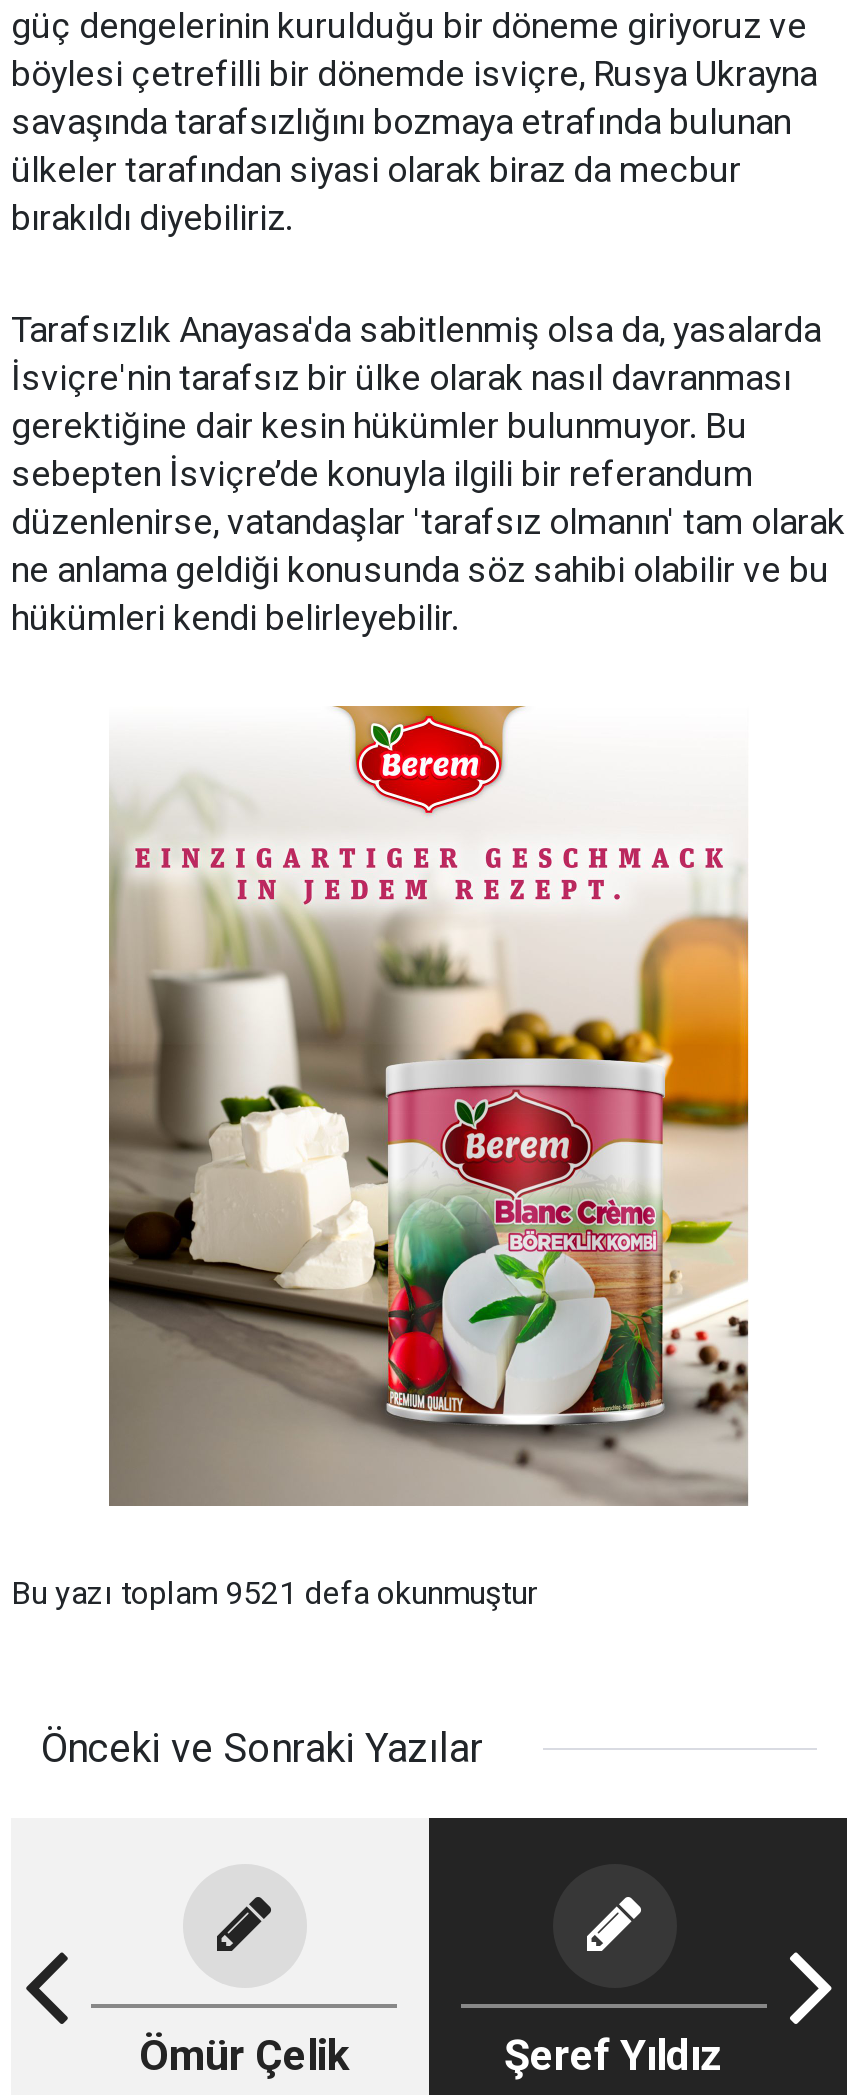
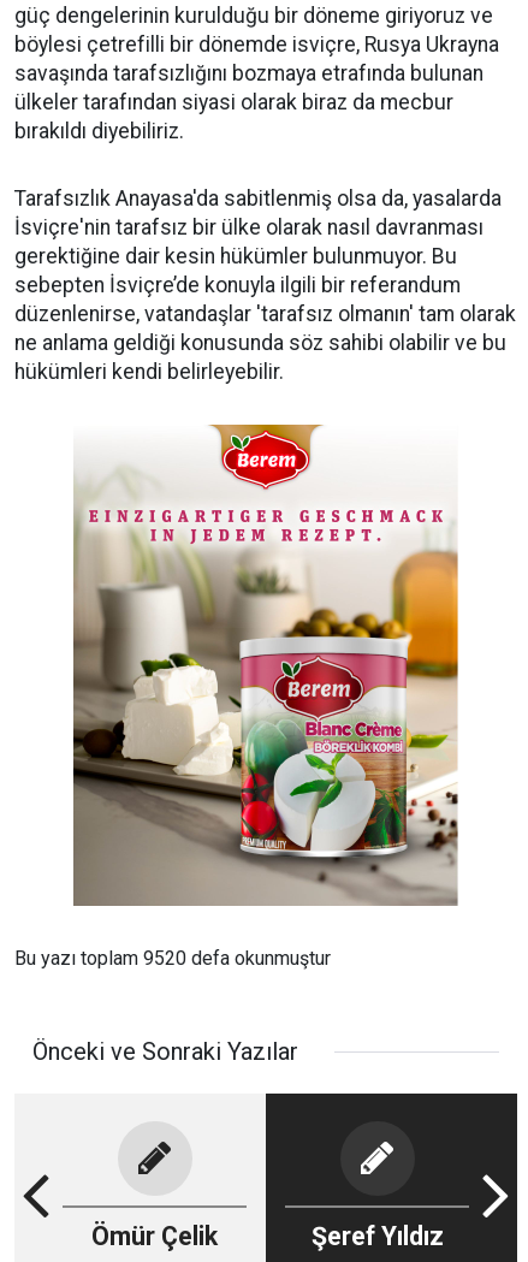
[11,1574,537,1612] Bu yazı toplam 9521 defa okunmuştur -> [14,947,331,970] Bu yazı toplam 9520 defa okunmuştur

